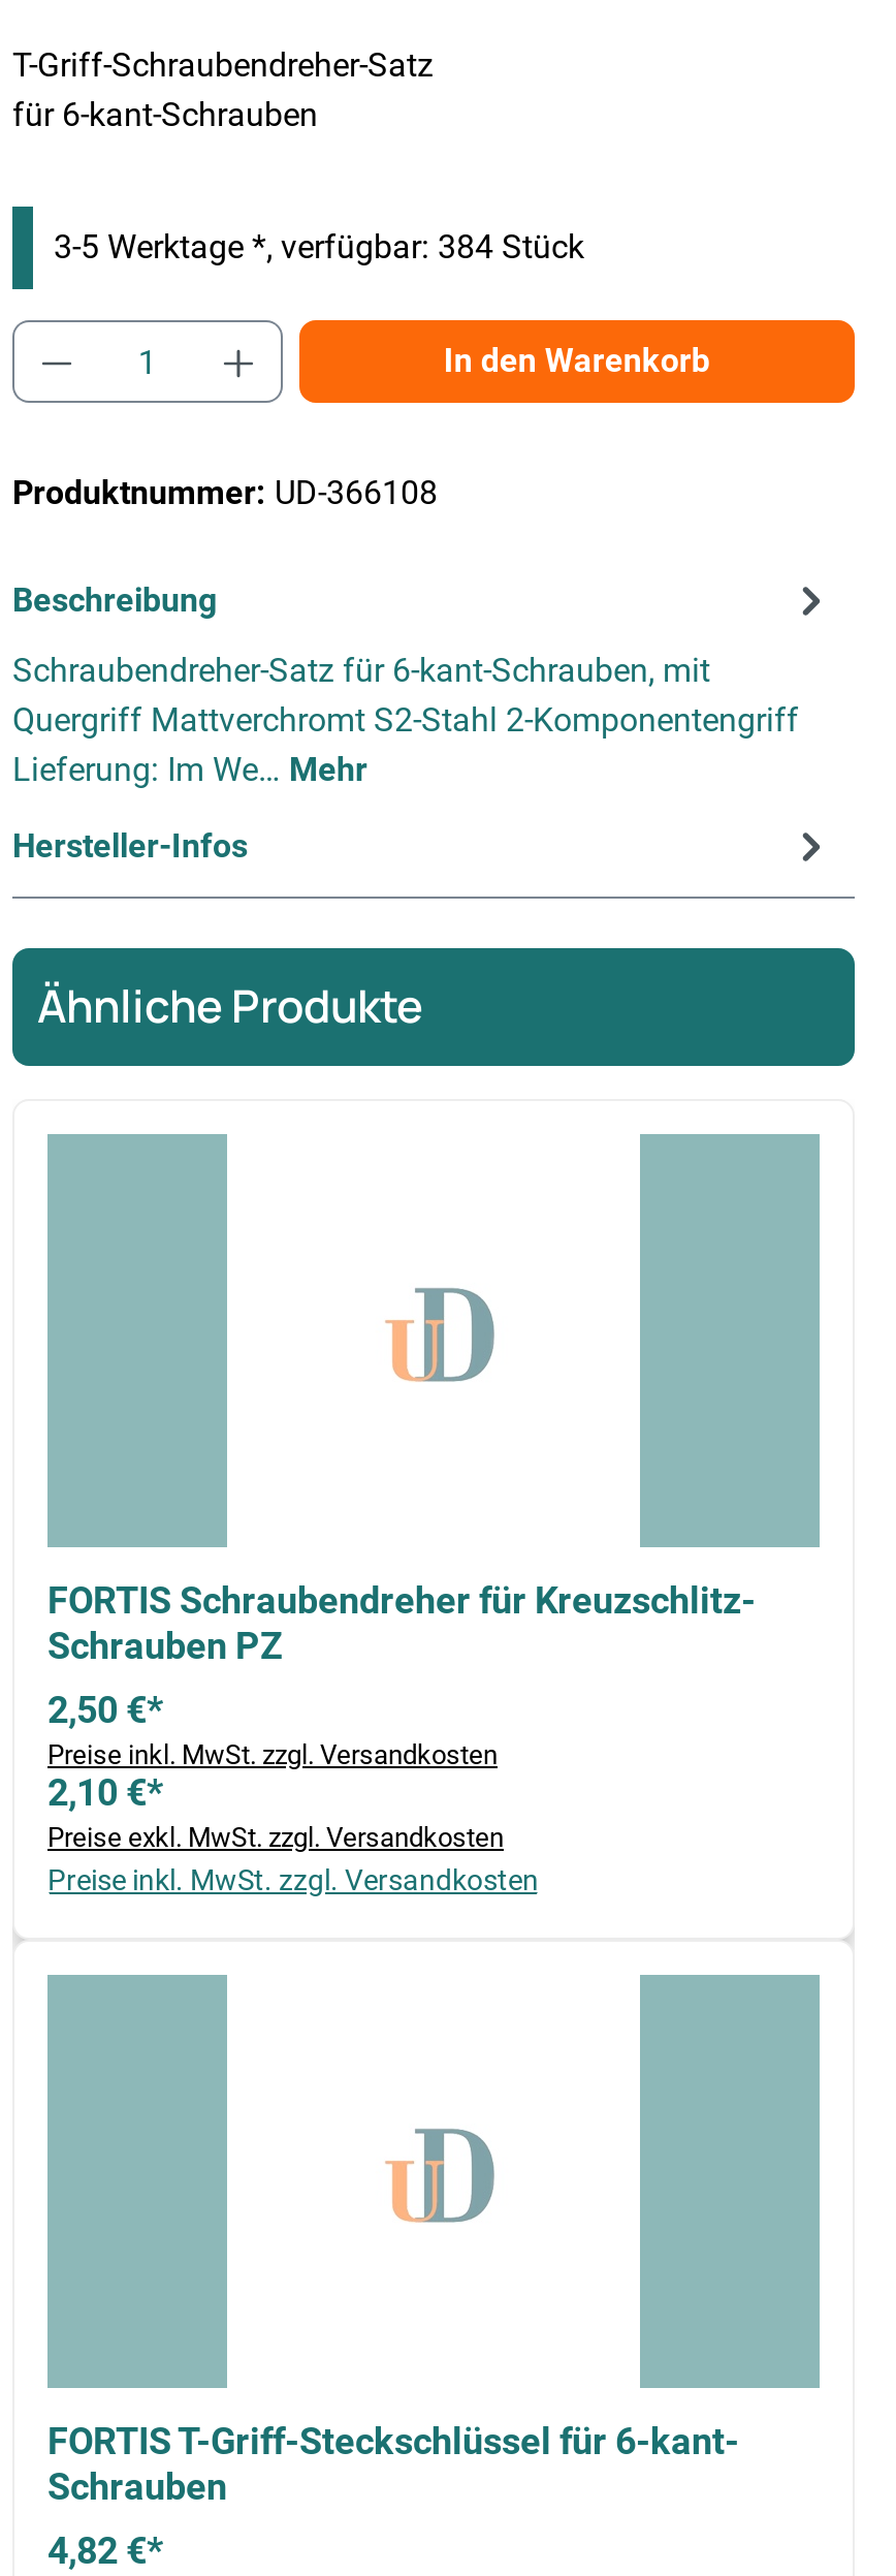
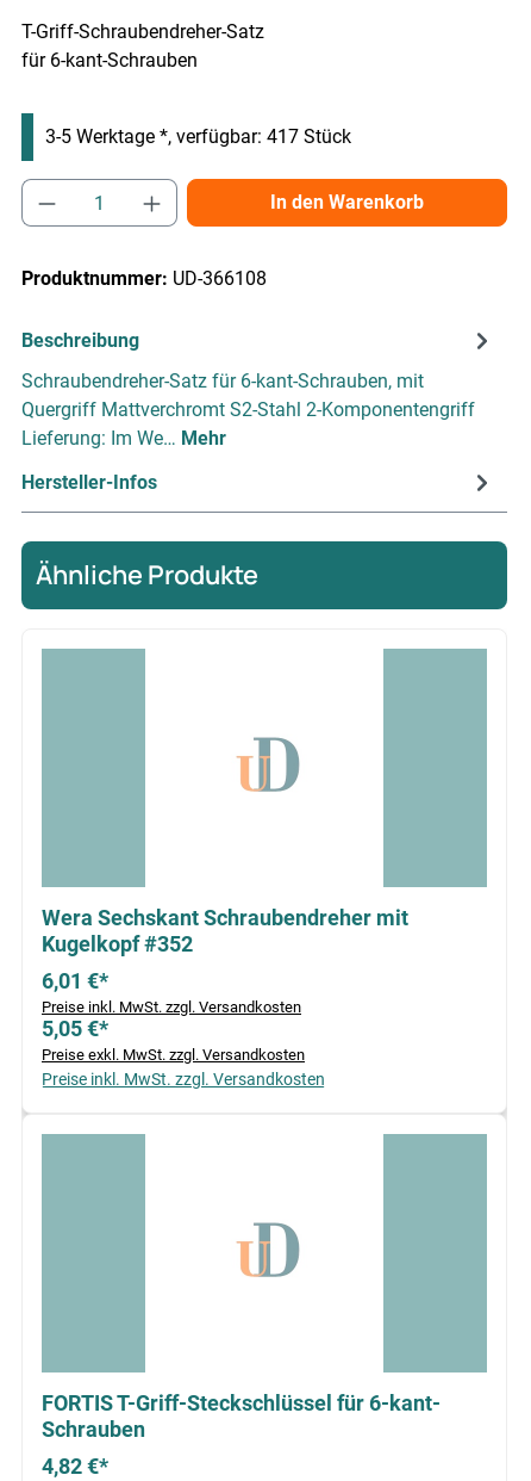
[54,227,584,266] 3-5 Werktage *, verfügbar: 384 Stück -> [45,125,351,148] 3-5 Werktage *, verfügbar: 417 Stück
[47,1578,756,1667] FORTIS Schraubendreher für Kreuzschlitz- | Schrauben PZ -> [42,905,408,956] Wera Sechskant Schraubendreher mit | Kugelkopf #352
[47,1688,163,1731] 2,50 €* -> [42,968,108,993] 6,01 €*
[47,1770,163,1814] 2,10 €* -> [42,1016,108,1041] 5,05 €*

